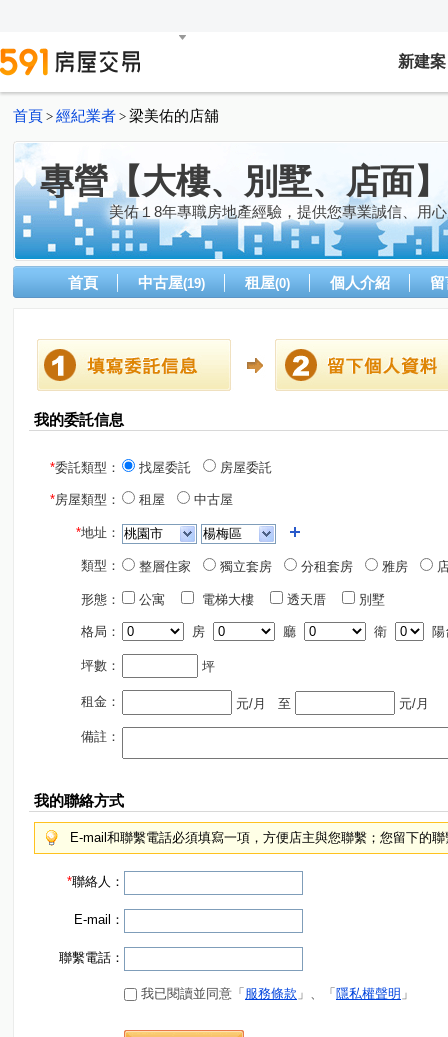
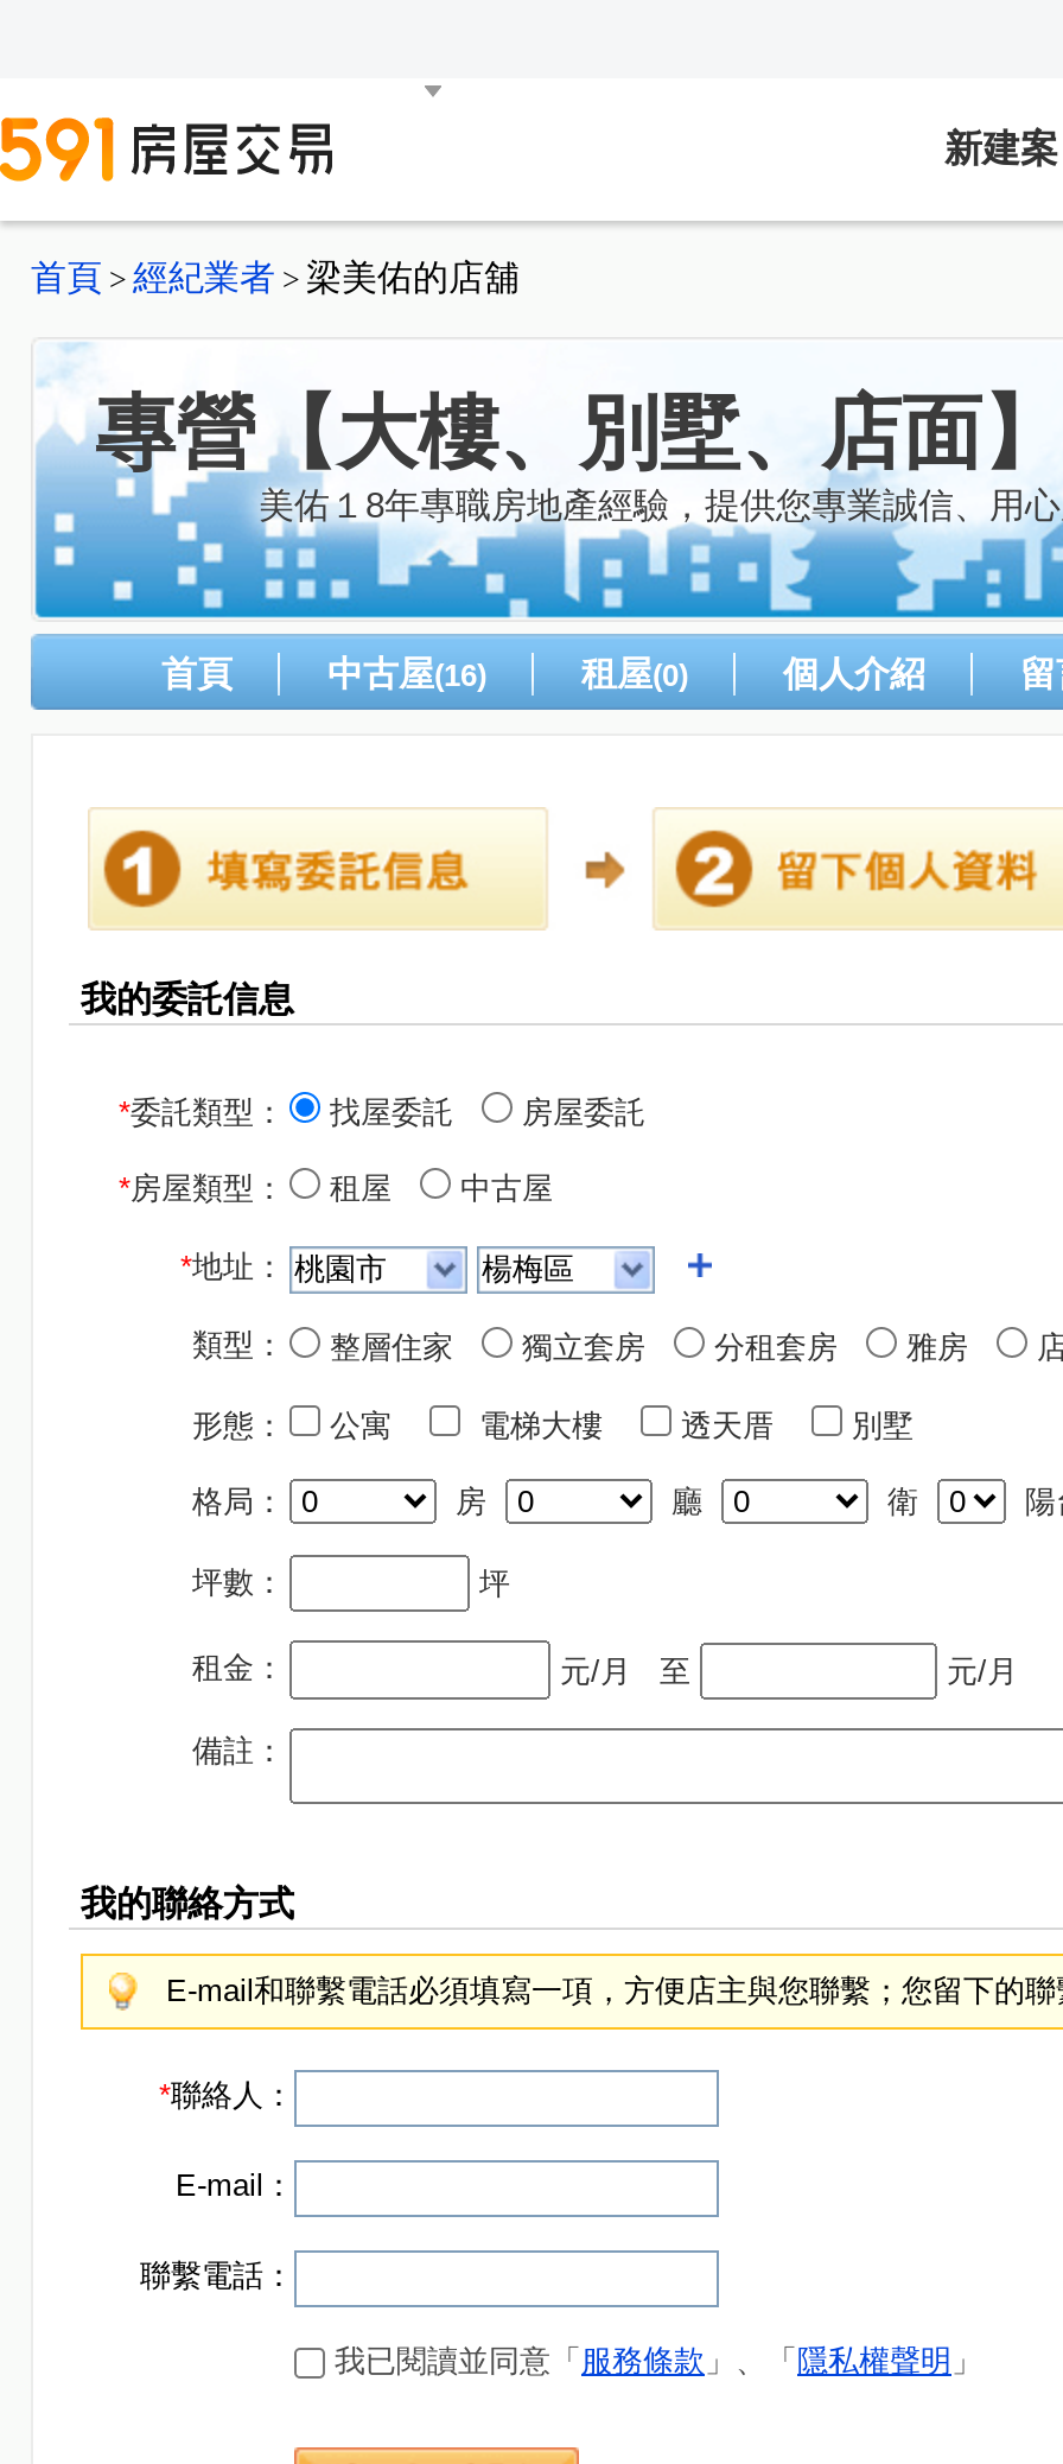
[138,274,205,291] 中古屋(19) -> [327,653,486,693] 中古屋(16)

